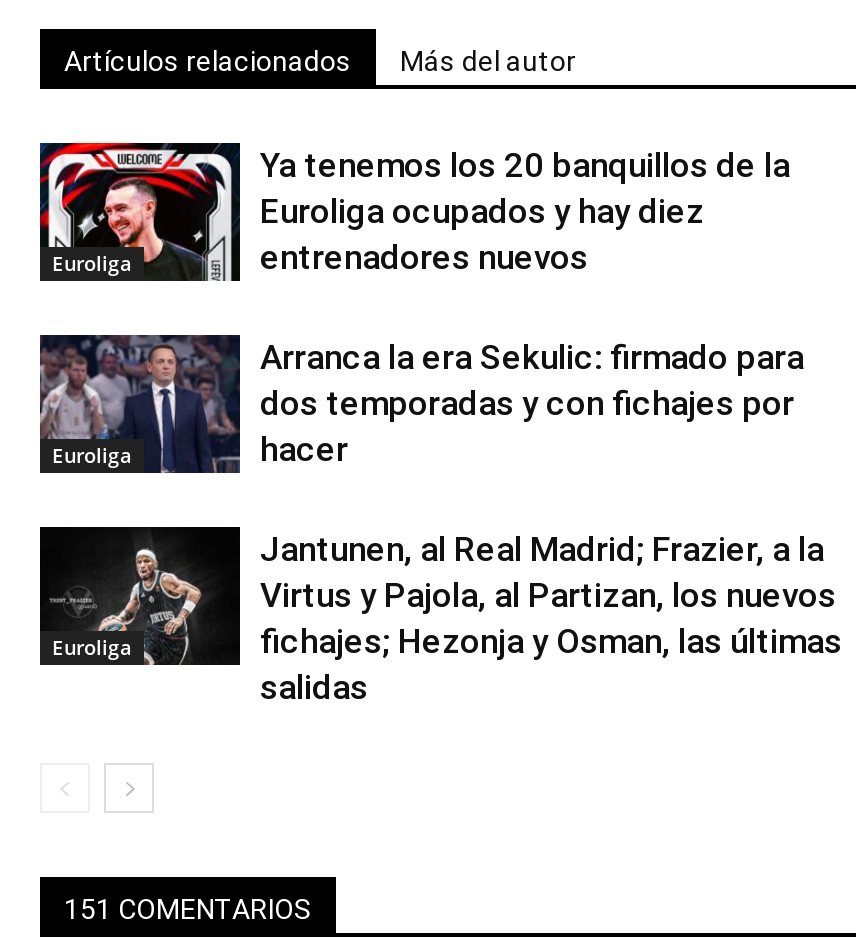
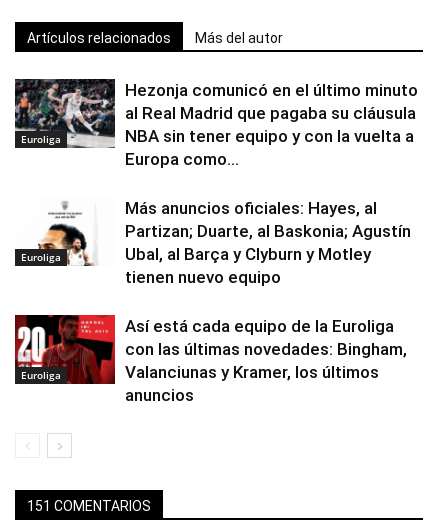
[38,141,790,281] [image] | Ya tenemos los 20 banquillos de la | Euroliga ocupados y hay diez | entrenadores nuevos -> [14,78,418,169] [image] | Hezonja comunicó en el último minuto | al Real Madrid que pagaba su cláusula | NBA sin tener equipo y con la vuelta a | Europa como...
[38,333,804,475] [image] | Arranca la era Sekulic: firmado para | dos temporadas y con fichajes por | hacer -> [15,197,411,287] [image] | Más anuncios oficiales: Hayes, al | Partizan; Duarte, al Baskonia; Agustín | Ubal, al Barça y Clyburn y Motley | tienen nuevo equipo
[38,525,842,707] [image] | Jantunen, al Real Madrid; Frazier, a la | Virtus y Pajola, al Partizan, los nuevos | fichajes; Hezonja y Osman, las últimas | salidas -> [14,314,407,405] [image] | Así está cada equipo de la Euroliga | con las últimas novedades: Bingham, | Valanciunas y Kramer, los últimos | anuncios

